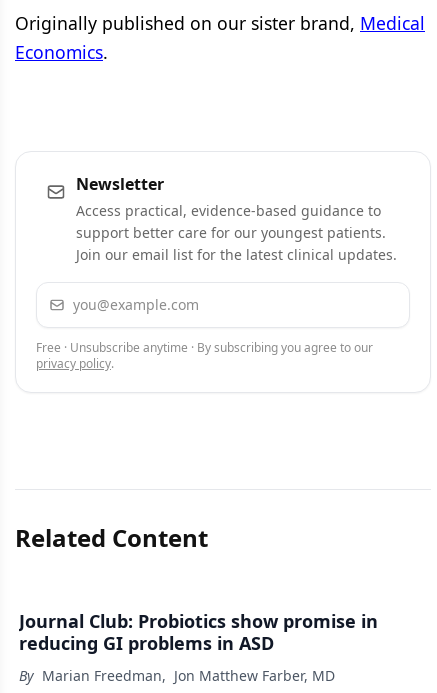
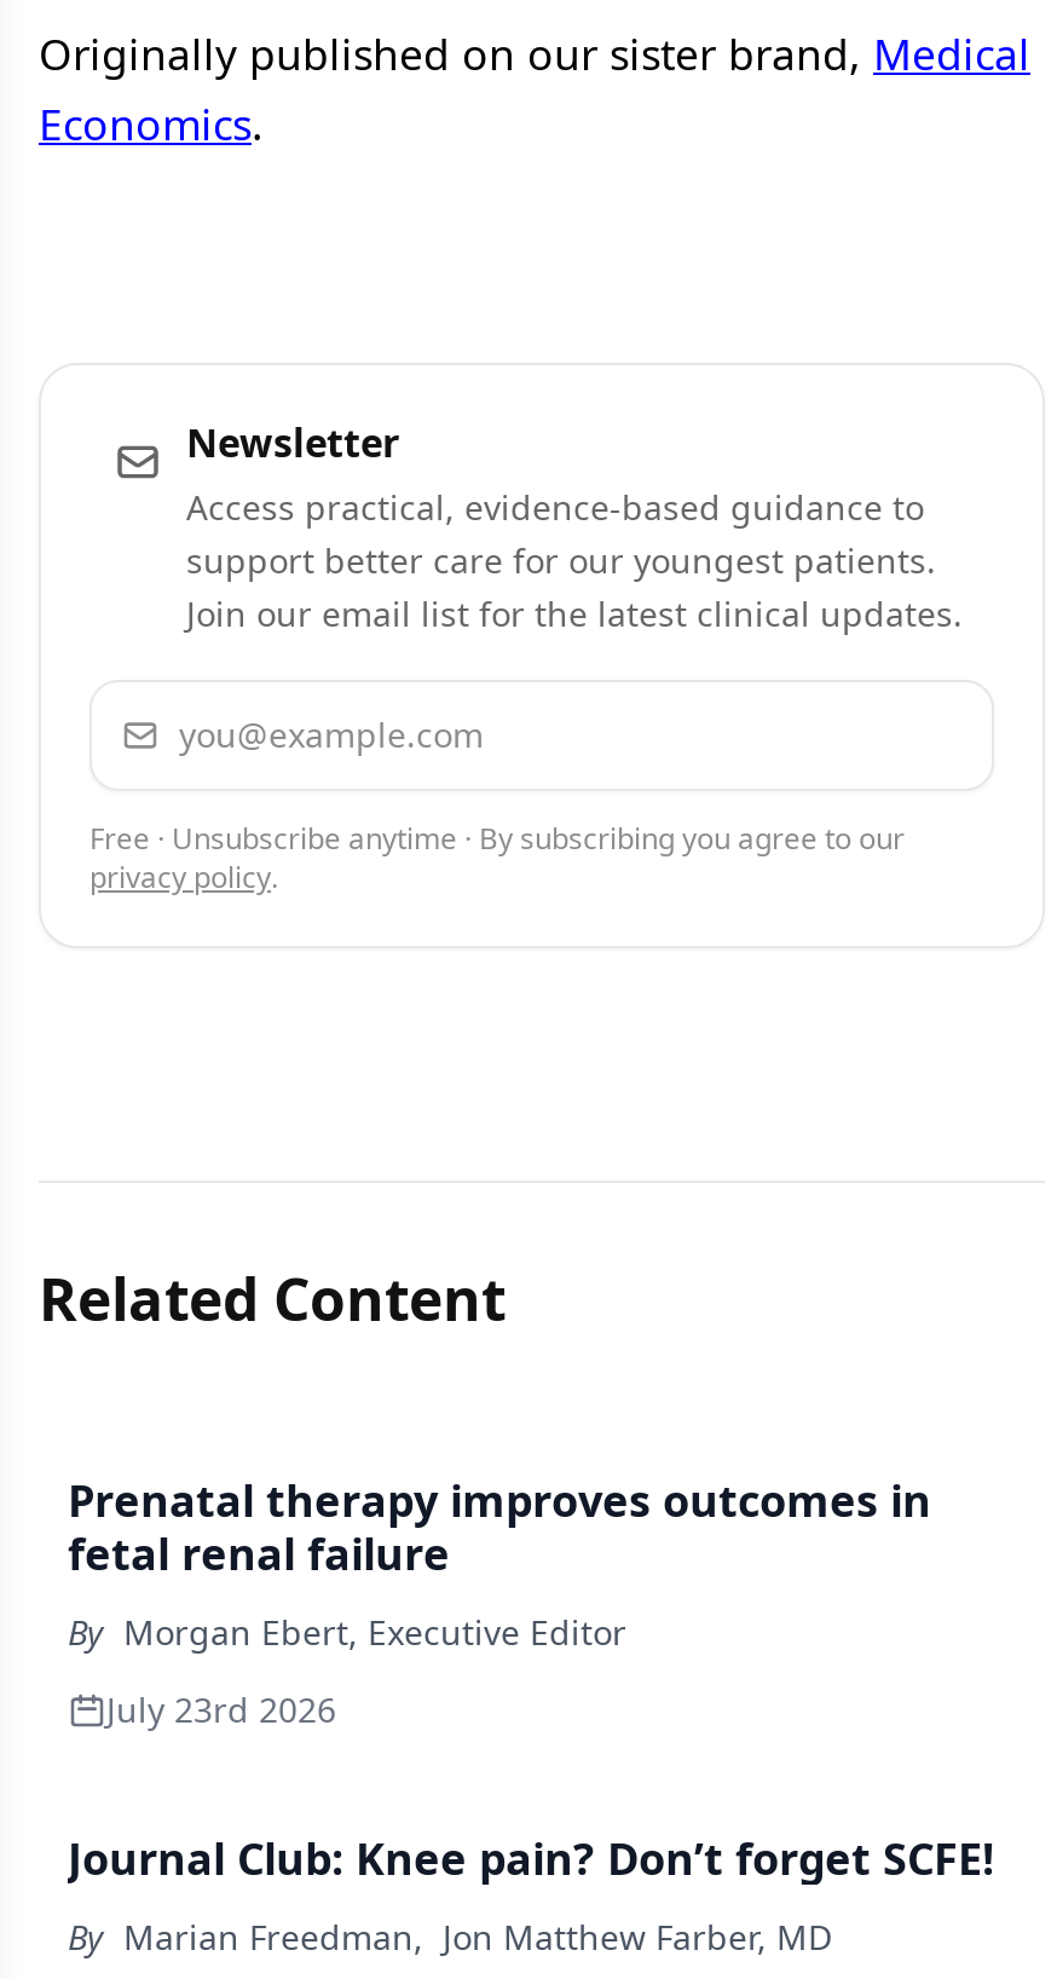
[19,609,378,655] Journal Club: Probiotics show promise in | reducing GI problems in ASD -> [68,1471,994,1887] Prenatal therapy improves outcomes in | fetal renal failure | By Morgan Ebert, Executive Editor | July 23rd 2026 | Journal Club: Knee pain? Don’t forget SCFE!

